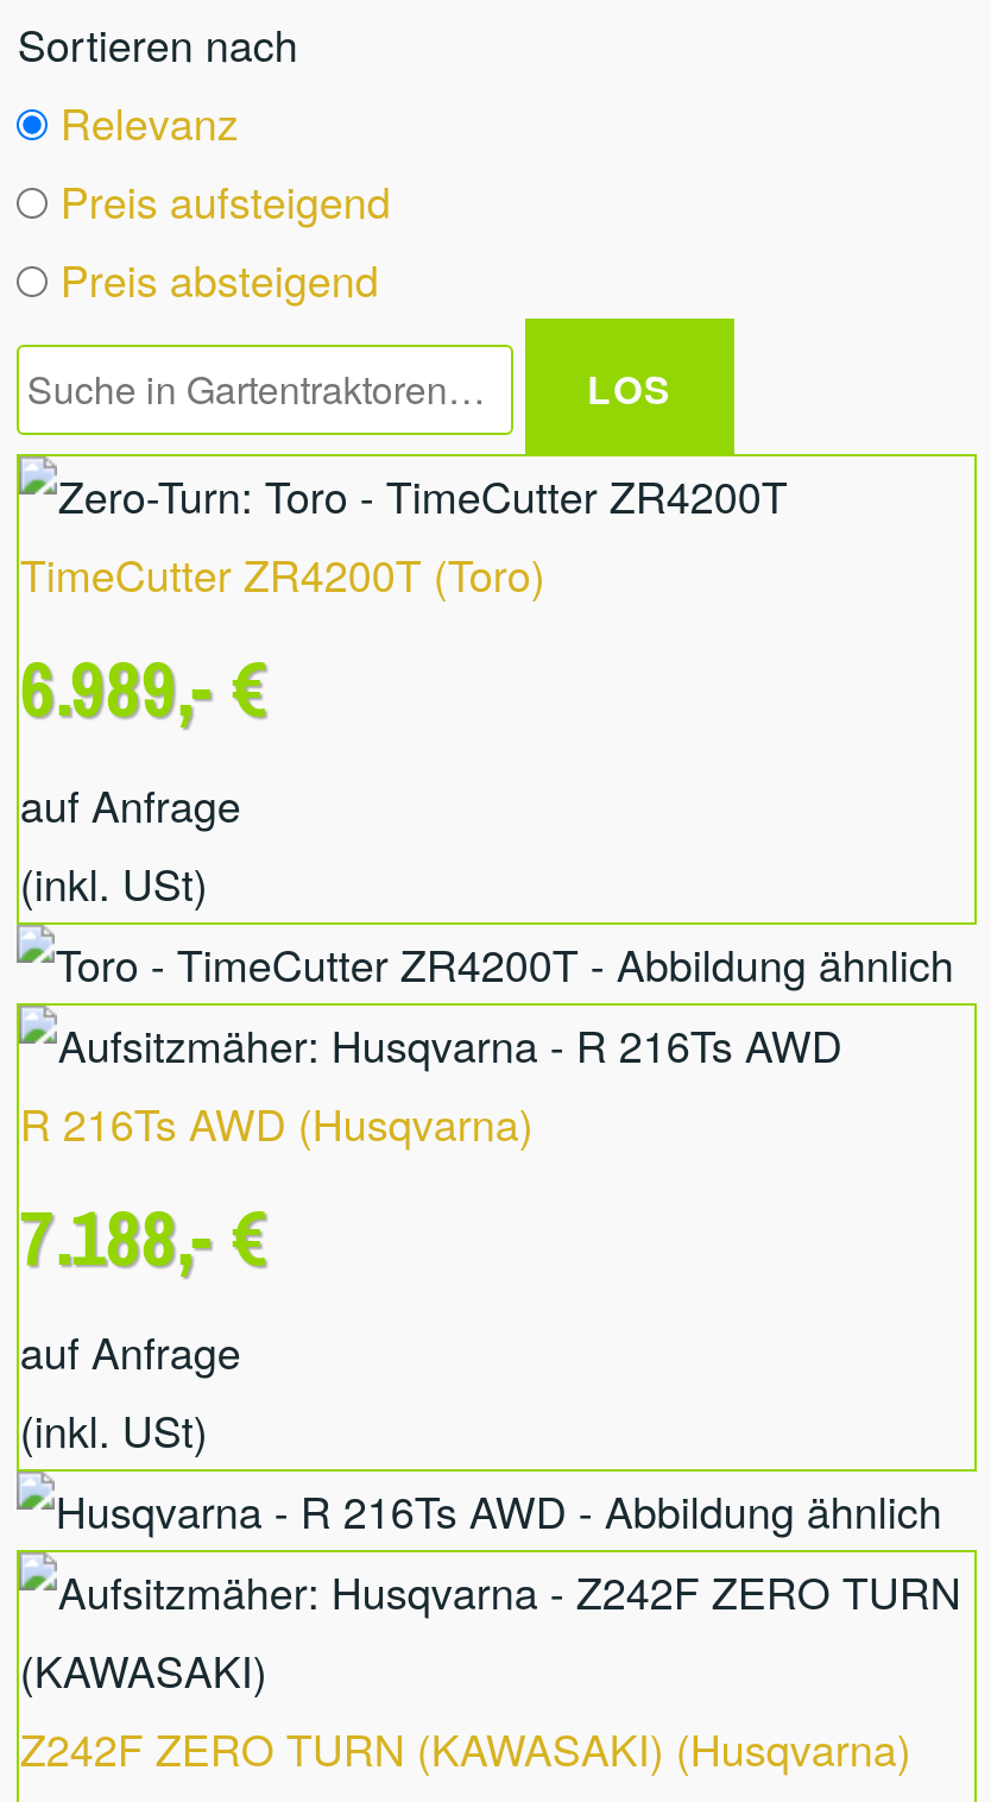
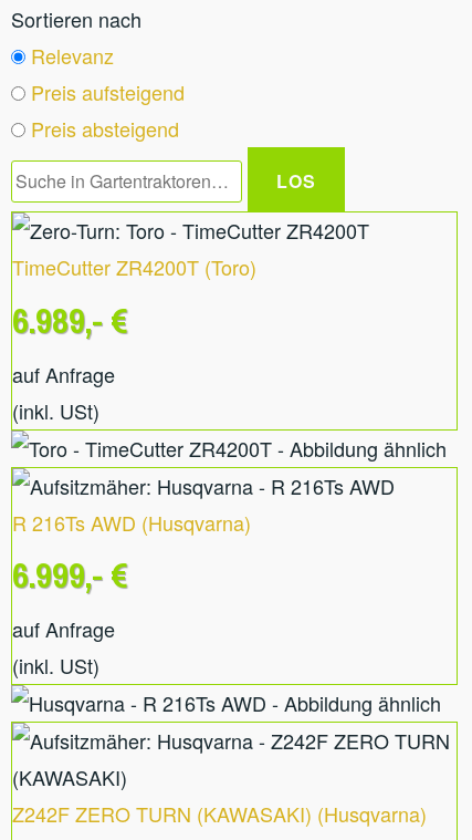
[20,1185,267,1287] 7.188,- € -> [13,552,128,599] 6.999,- €

